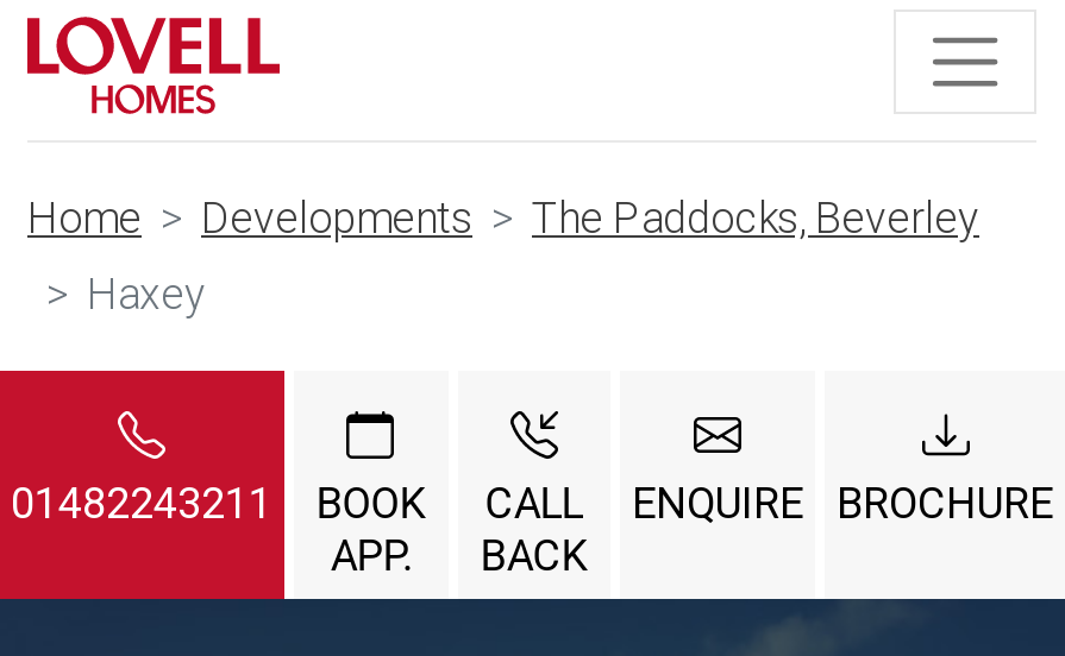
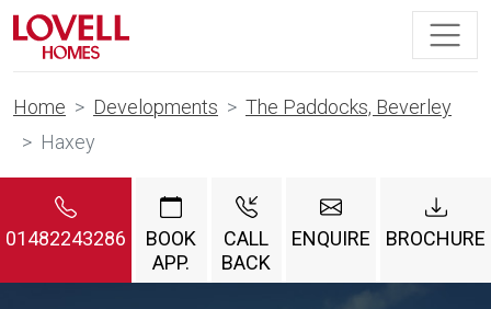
[11,479,1053,529] 01482243211 BOOK CALL ENQUIRE BROCHURE -> [5,227,486,250] 01482243286 BOOK CALL ENQUIRE BROCHURE

